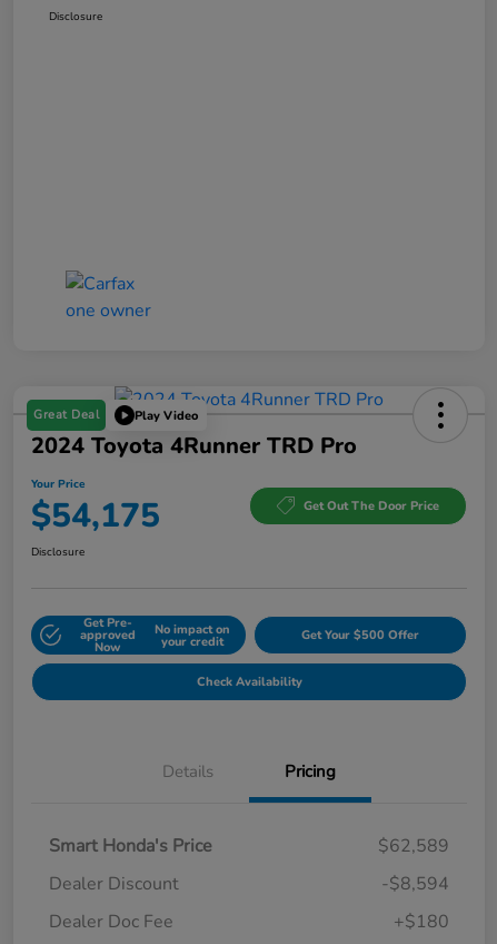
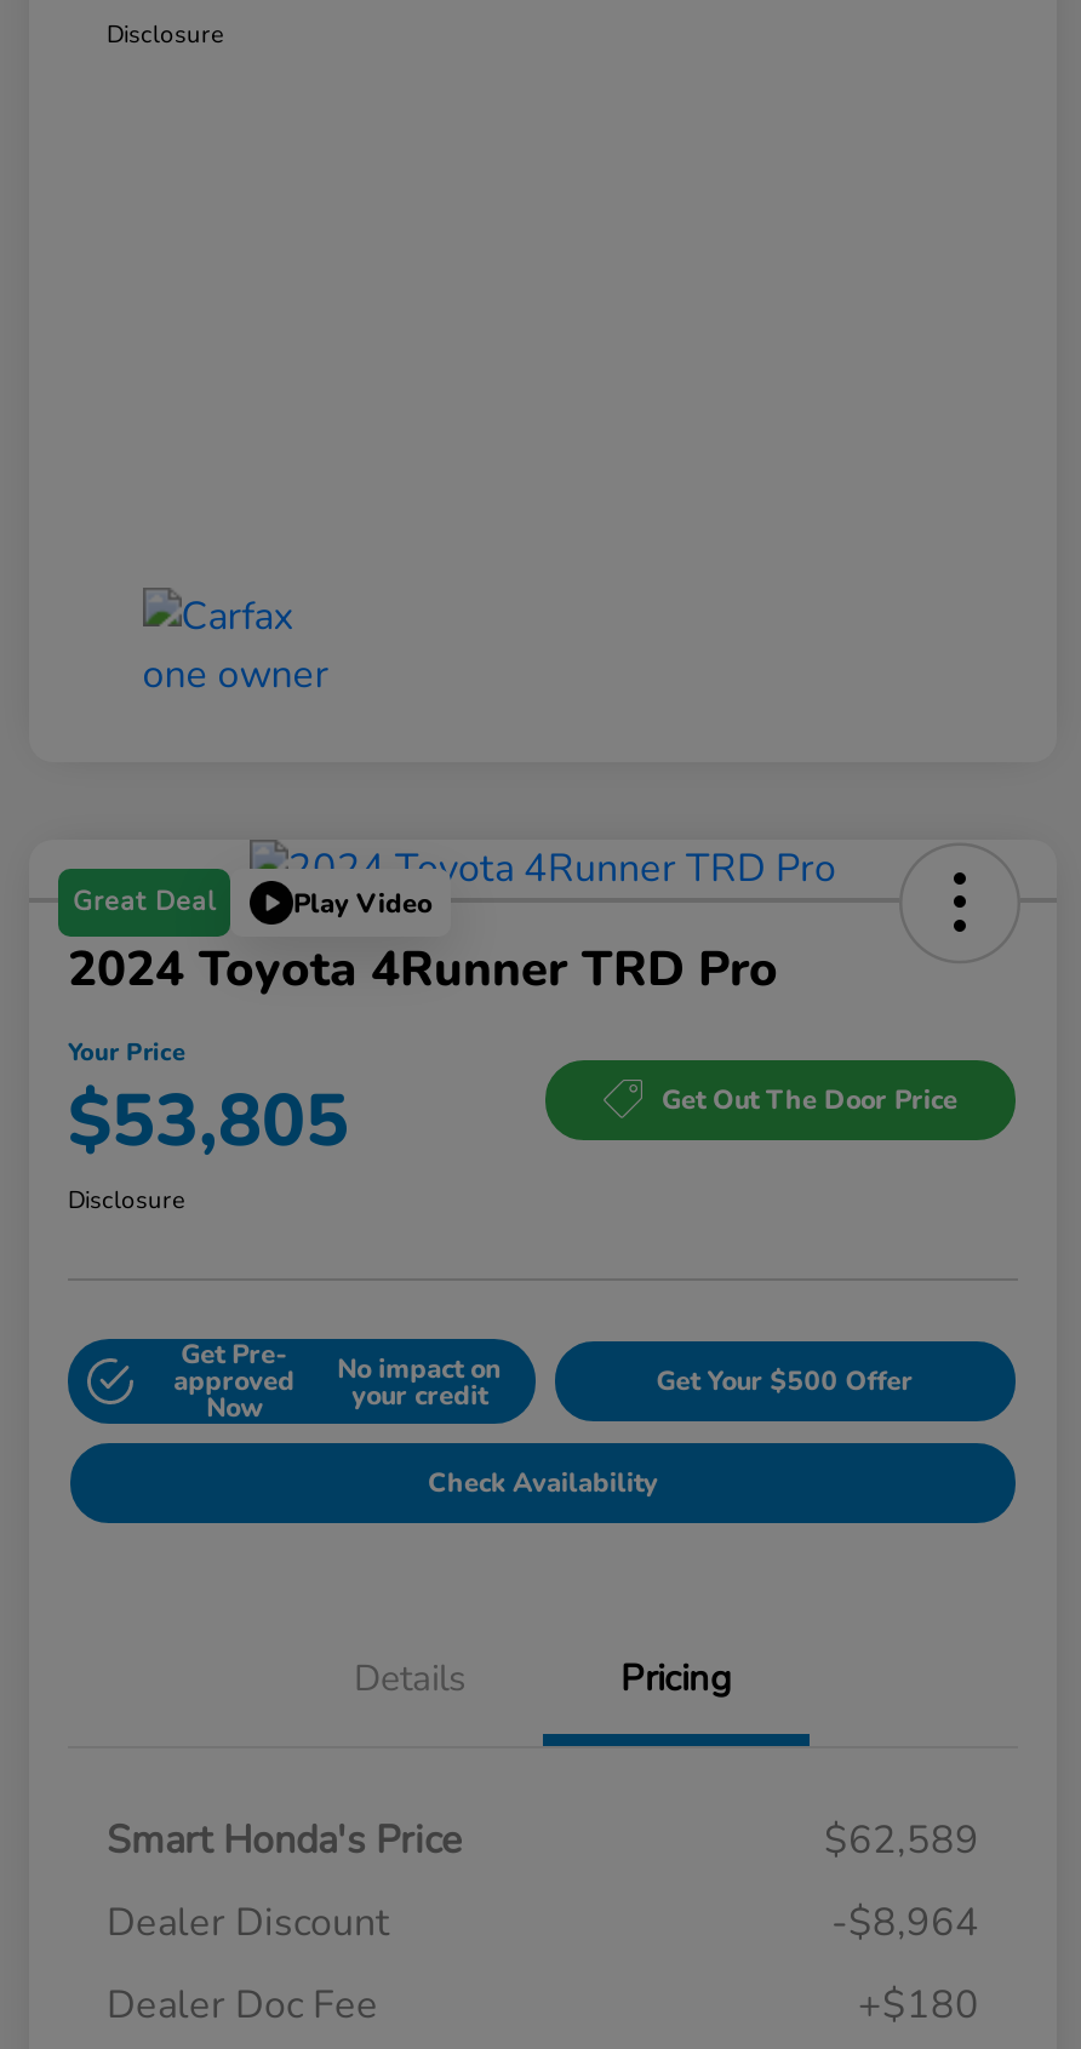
[31,493,160,539] $54,175 -> [68,1073,349,1172] $53,805
[381,872,449,896] -$8,594 -> [831,1897,979,1950] -$8,964

